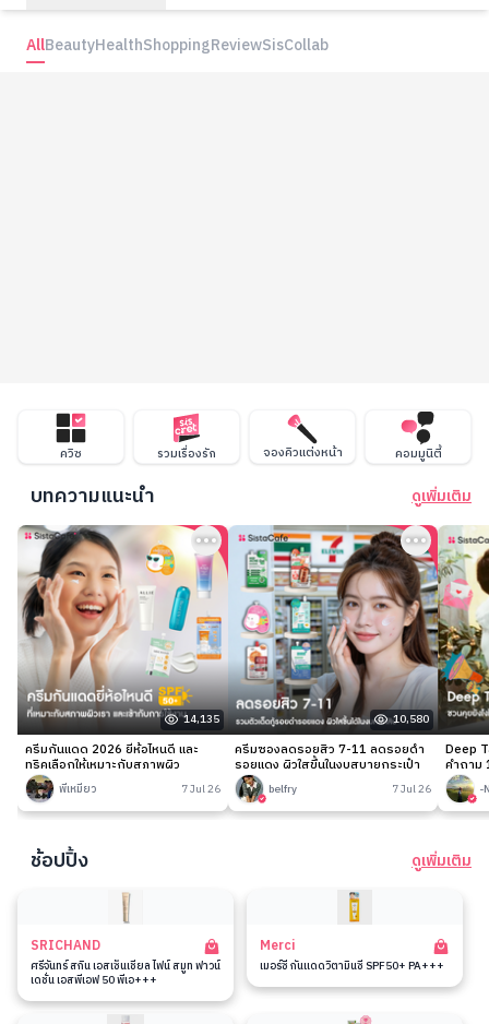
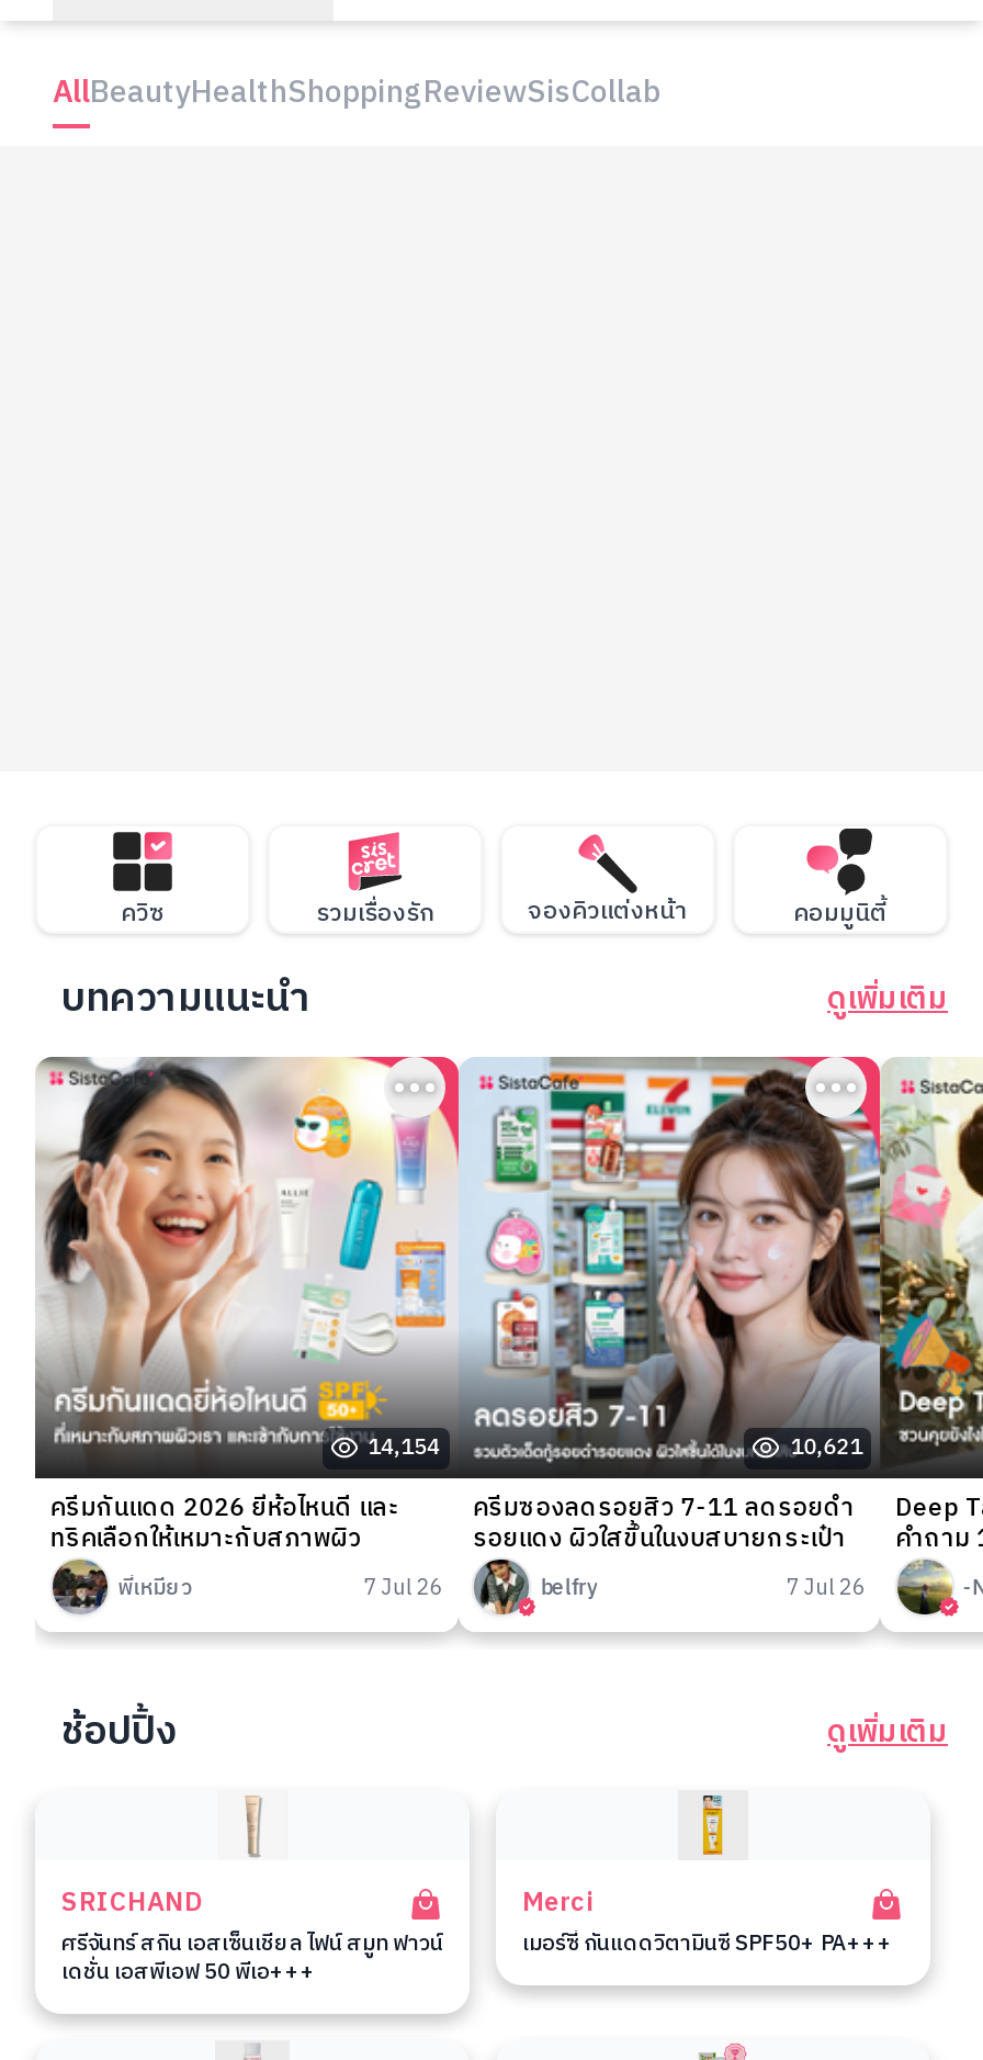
[183,711,219,729] 14,135 -> [368,1431,440,1466] 14,154
[393,711,429,729] 10,580 -> [790,1431,863,1466] 10,621

